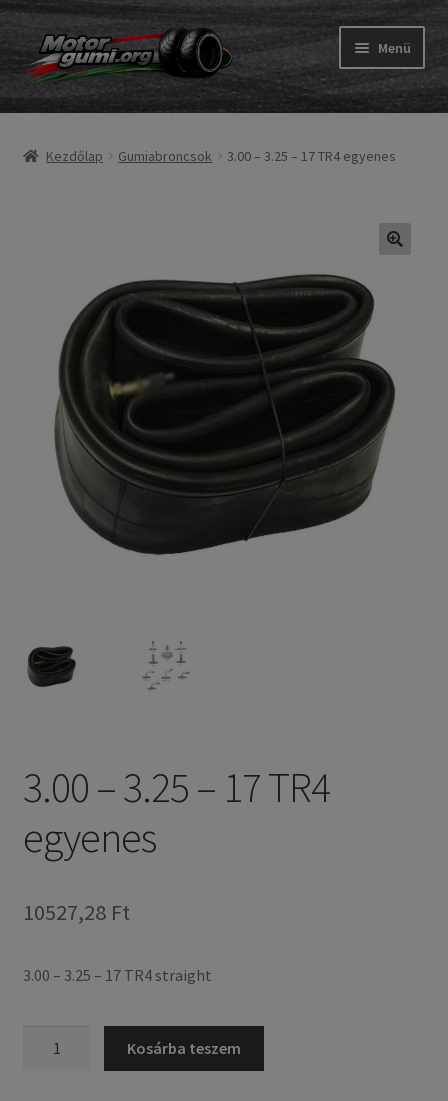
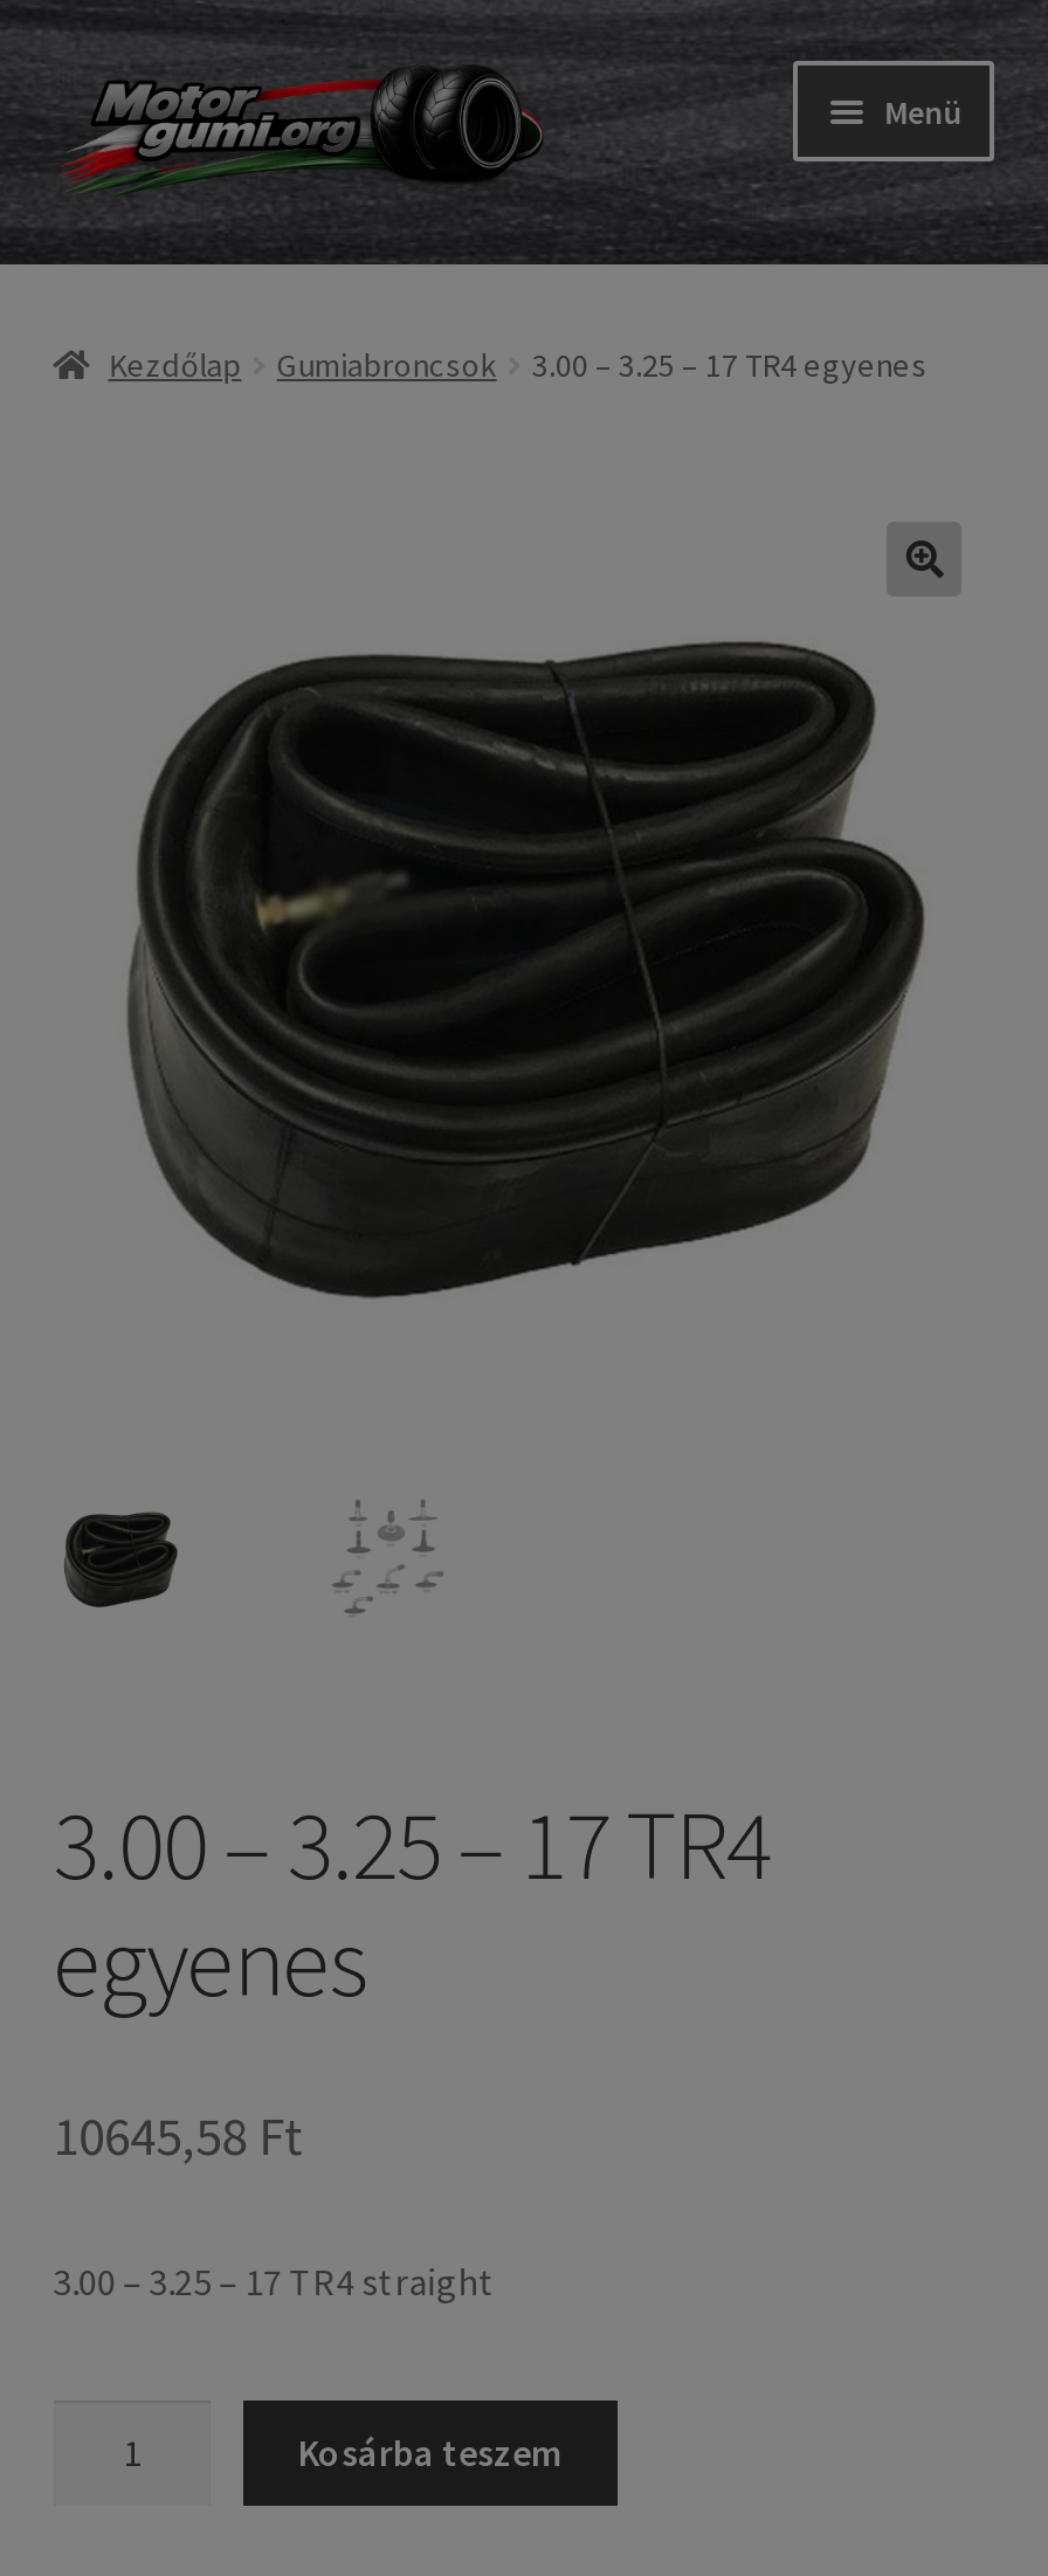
[23,898,130,926] 10527,28 Ft -> [53,2102,303,2168] 10645,58 Ft

